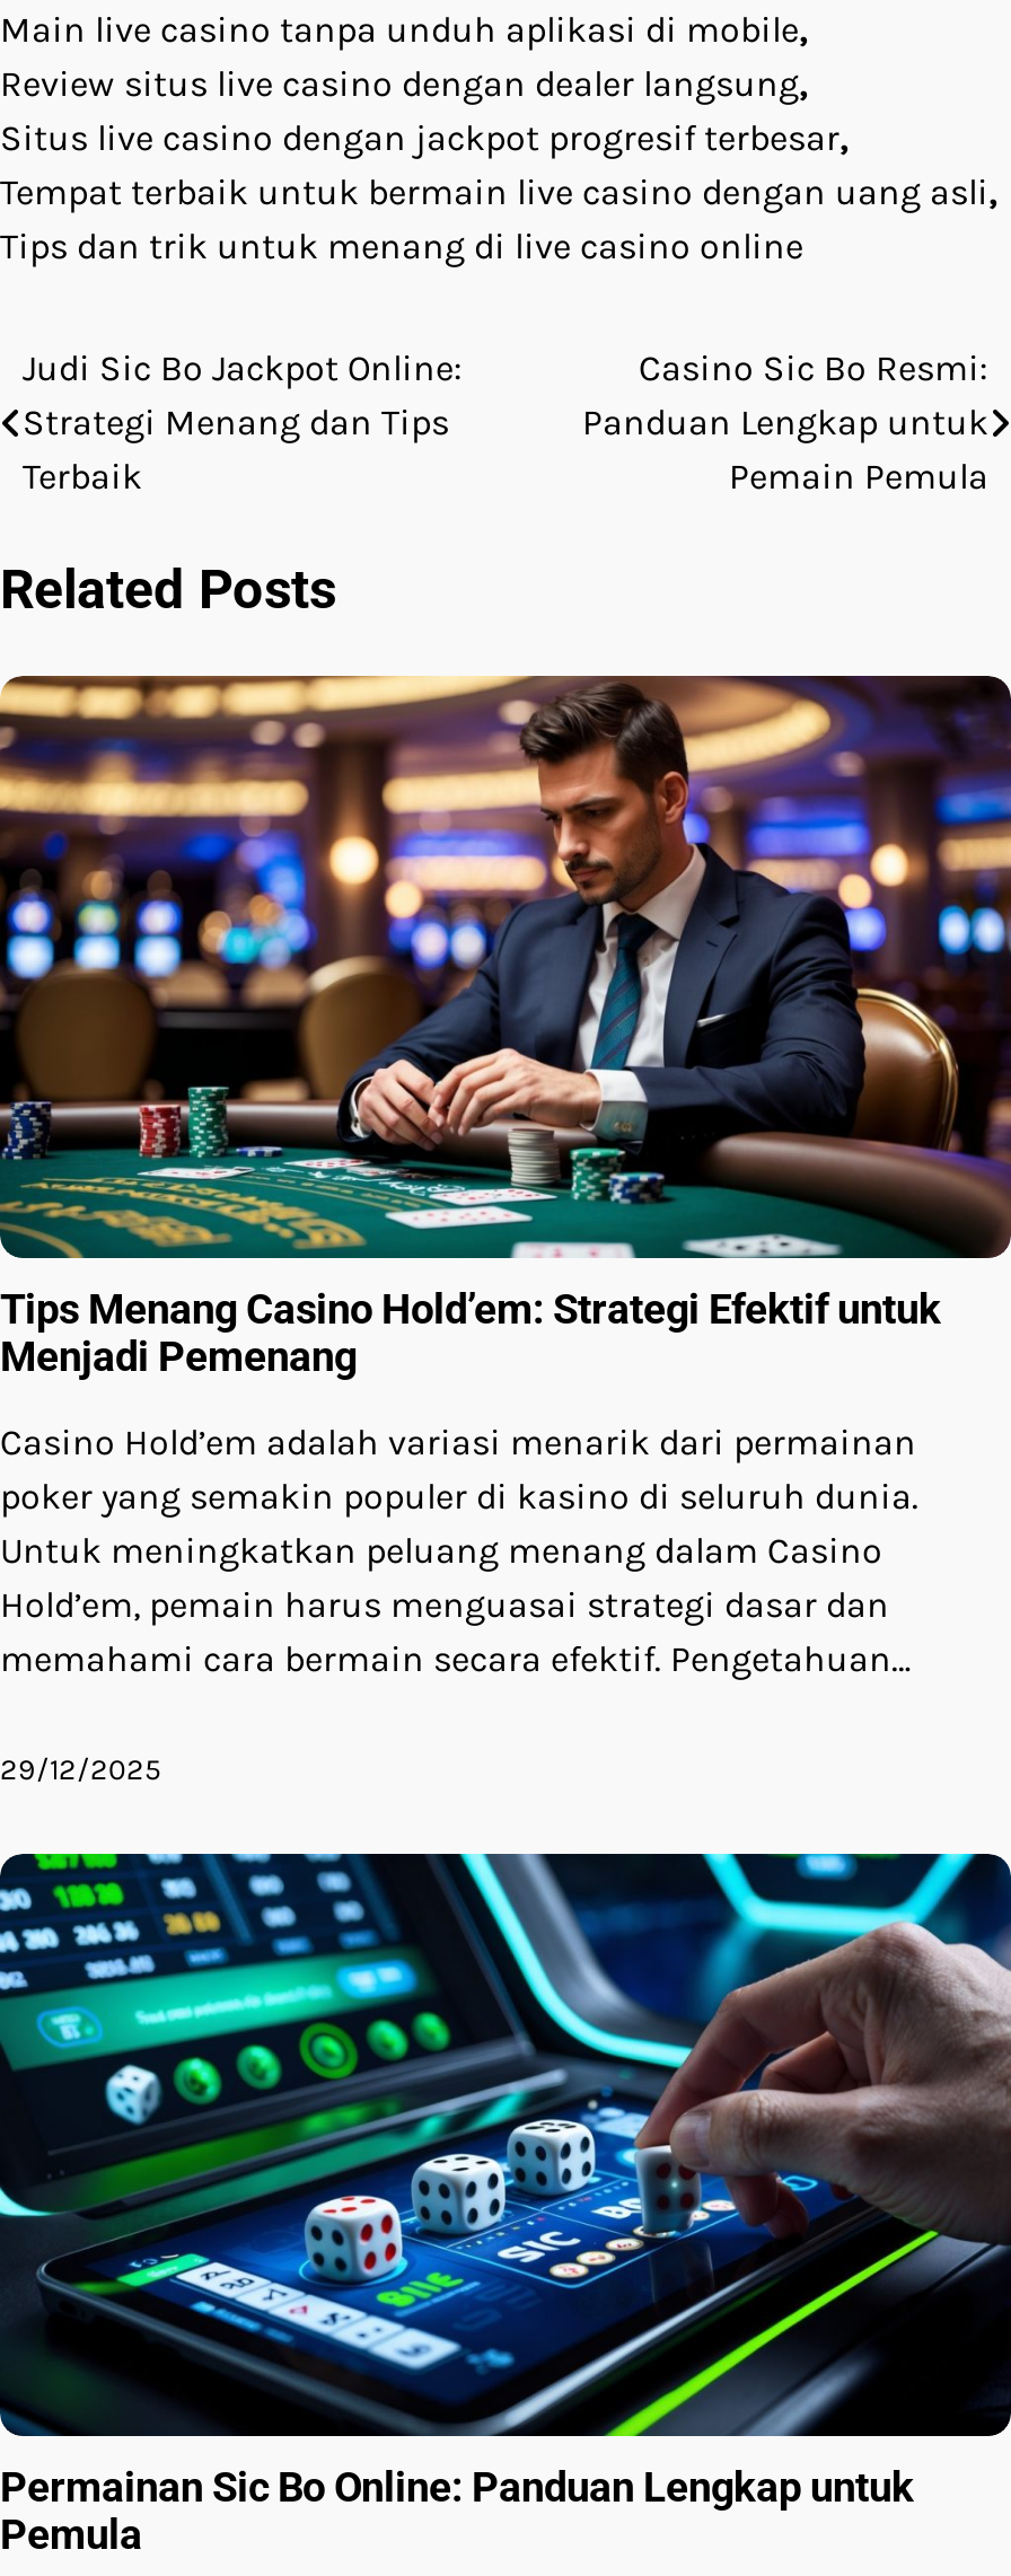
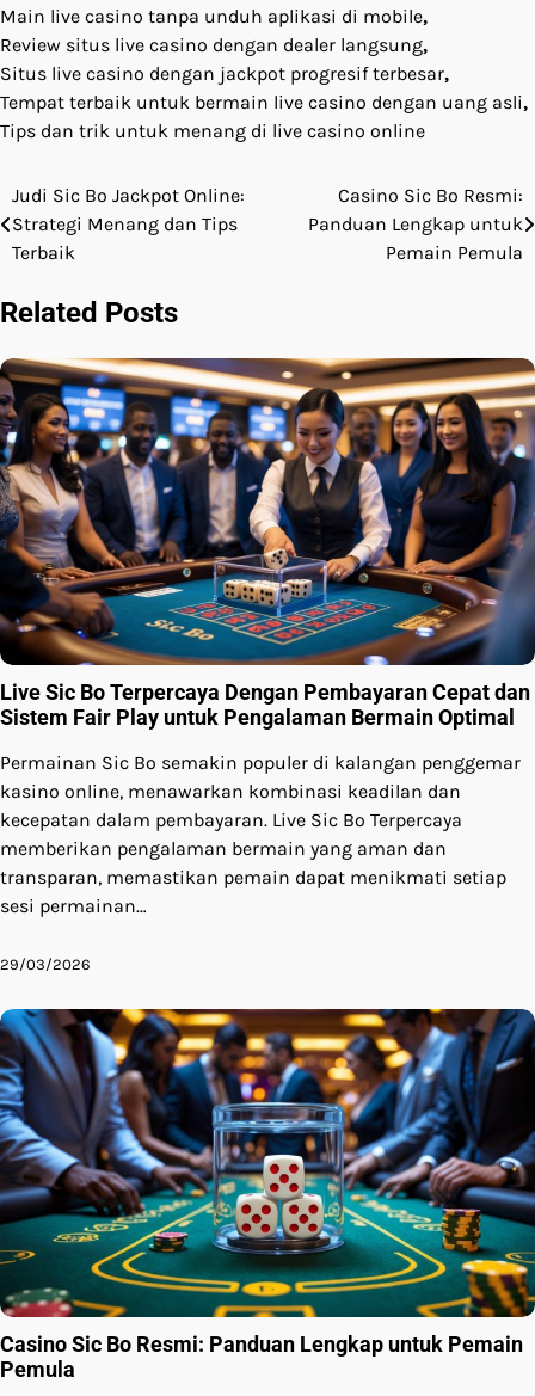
[0,675,1004,1380] [image] | Tips Menang Casino Hold’em: Strategi Efektif untuk | Menjadi Pemenang -> [0,357,531,730] [image] | Live Sic Bo Terpercaya Dengan Pembayaran Cepat dan | Sistem Fair Play untuk Pengalaman Bermain Optimal
[0,1421,918,1681] Casino Hold’em adalah variasi menarik dari permainan | poker yang semakin populer di kasino di seluruh dunia. | Untuk meningkatkan peluang menang dalam Casino | Hold’em, pemain harus menguasai strategi dasar dan | memahami cara bermain secara efektif. Pengetahuan… -> [0,752,521,918] Permainan Sic Bo semakin populer di kalangan penggemar | kasino online, menawarkan kombinasi keadilan dan | kecepatan dalam pembayaran. Live Sic Bo Terpercaya | memberikan pengalaman bermain yang aman dan | transparan, memastikan pemain dapat menikmati setiap | sesi permainan…
[0,1753,160,1787] 29/12/2025 -> [0,956,91,974] 29/03/2026
[0,1853,1004,2511] [image] | Permainan Sic Bo Online: Panduan Lengkap untuk -> [0,1008,531,1357] [image] | Casino Sic Bo Resmi: Panduan Lengkap untuk Pemain

